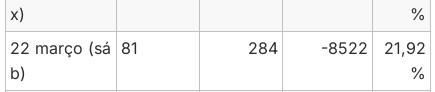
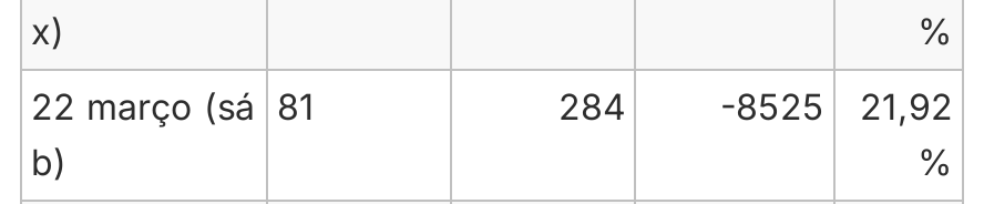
[321,38,426,58] -8522 21,92 -> [720,84,953,129] -8525 21,92

